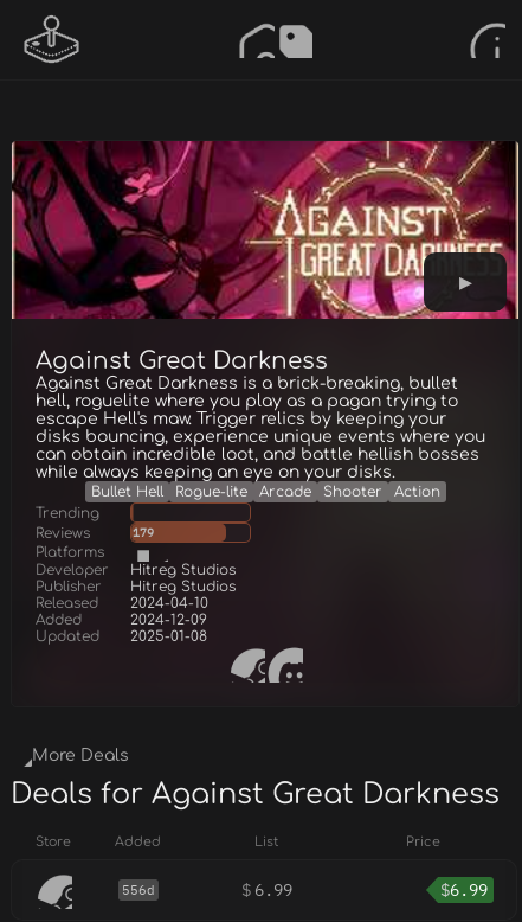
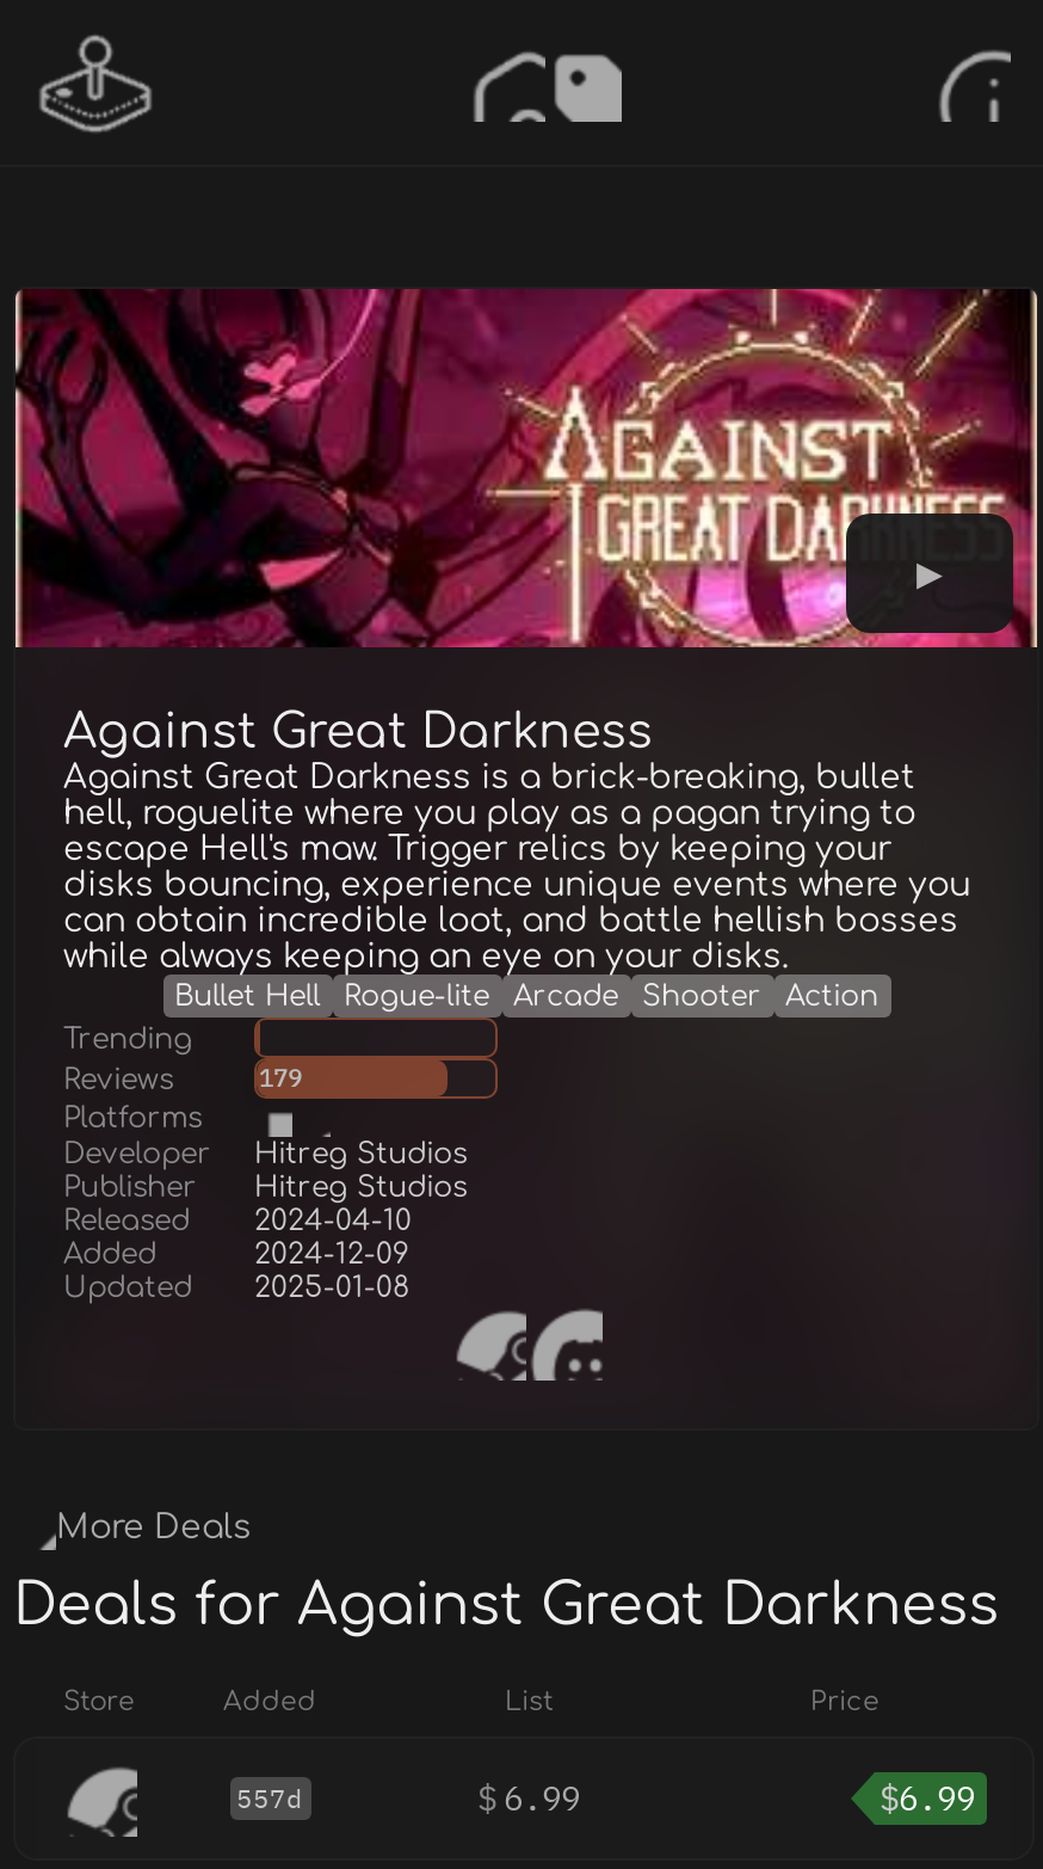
[121,882,154,898] 556d -> [236,1782,303,1815] 557d

